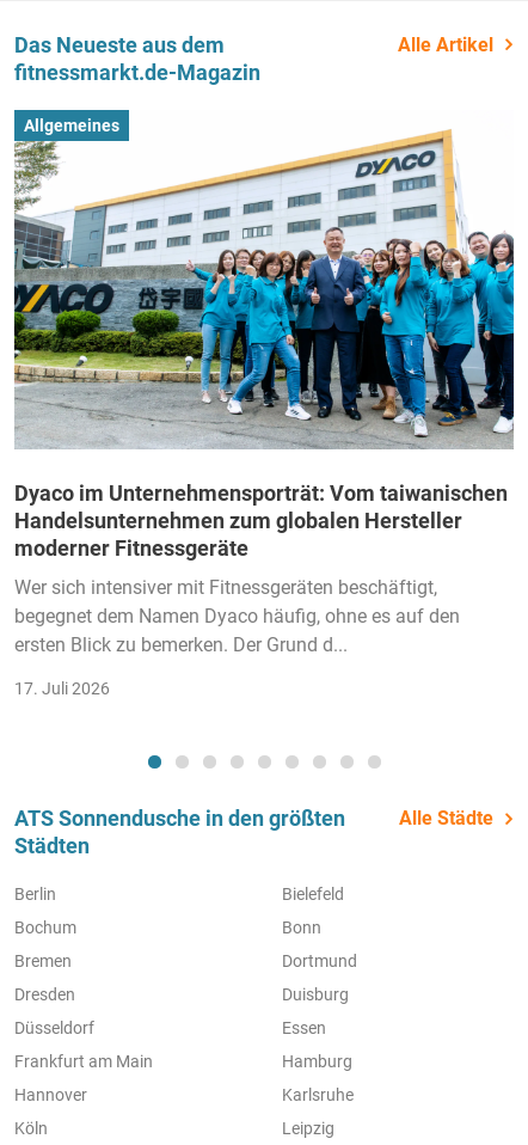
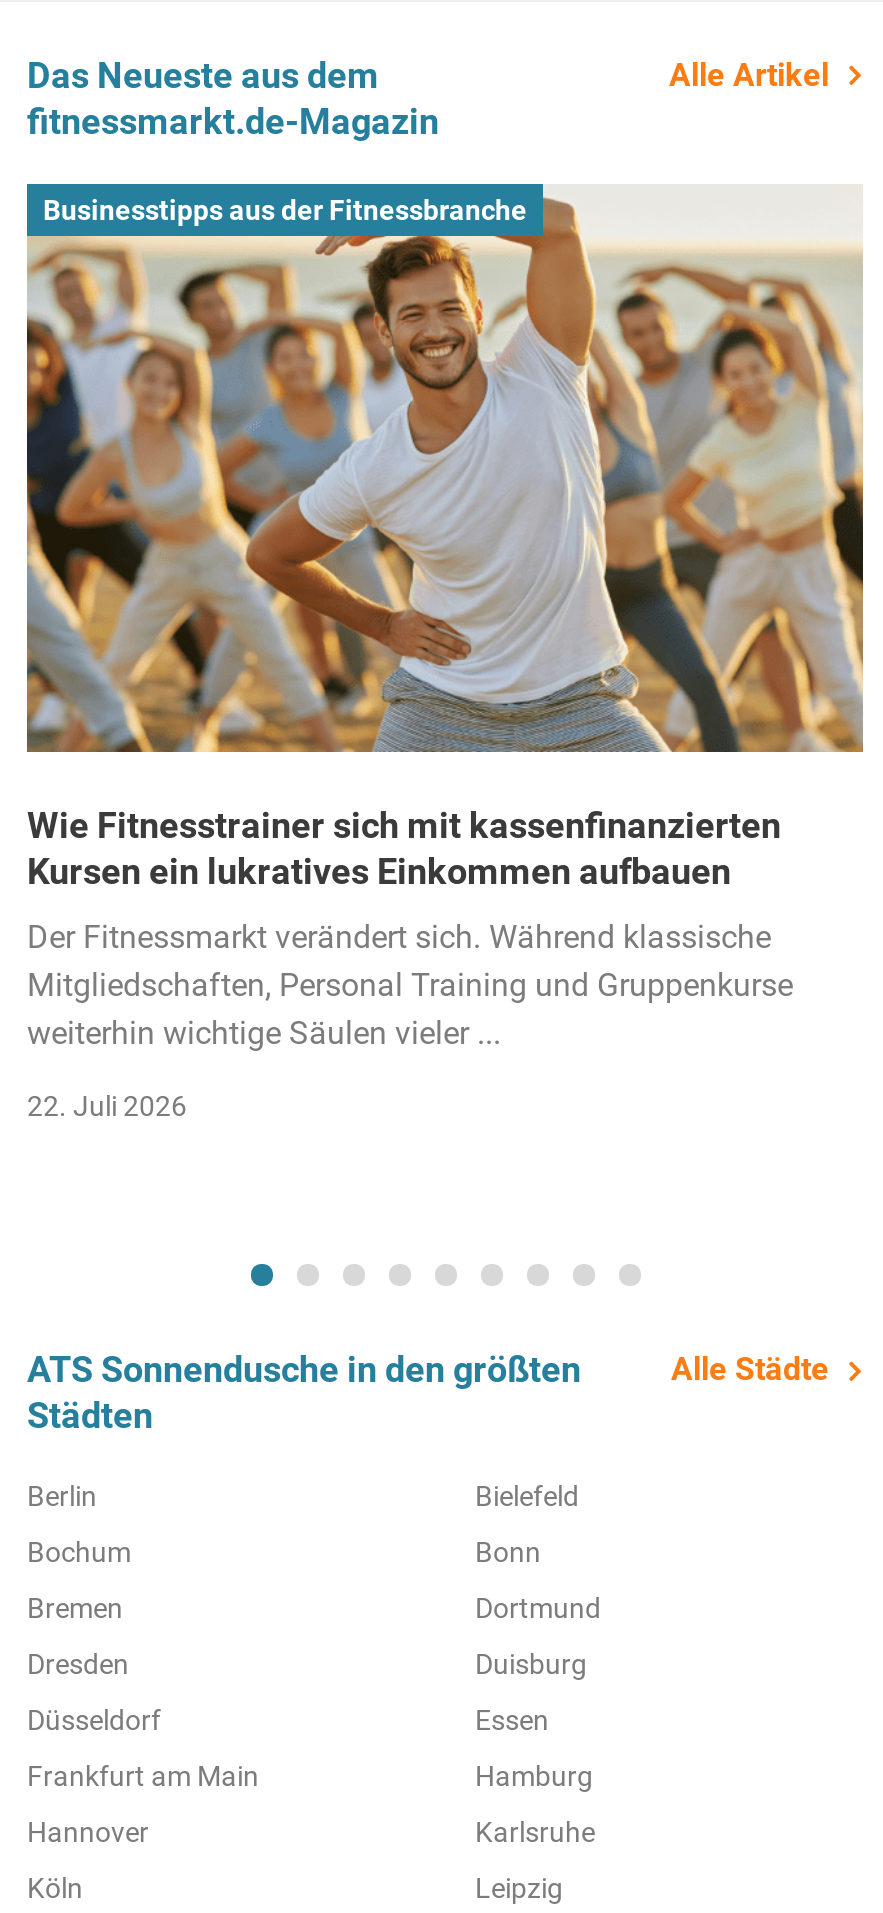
[13,115,515,449] [image] | Allgemeines -> [25,186,865,754] [image] | Businesstipps aus der Fitnessbranche
[14,480,508,560] Dyaco im Unternehmensporträt: Vom taiwanischen | Handelsunternehmen zum globalen Hersteller | moderner Fitnessgeräte -> [27,804,781,892] Wie Fitnesstrainer sich mit kassenfinanzierten | Kursen ein lukratives Einkommen aufbauen
[14,576,460,656] Wer sich intensiver mit Fitnessgeräten beschäftigt, | begegnet dem Namen Dyaco häufig, ohne es auf den | ersten Blick zu bemerken. Der Grund d... -> [27,918,793,1052] Der Fitnessmarkt verändert sich. Während klassische | Mitgliedschaften, Personal Training und Gruppenkurse | weiterhin wichtige Säulen vieler ...
[14,679,110,698] 17. Juli 2026 -> [27,1090,187,1122] 22. Juli 2026

